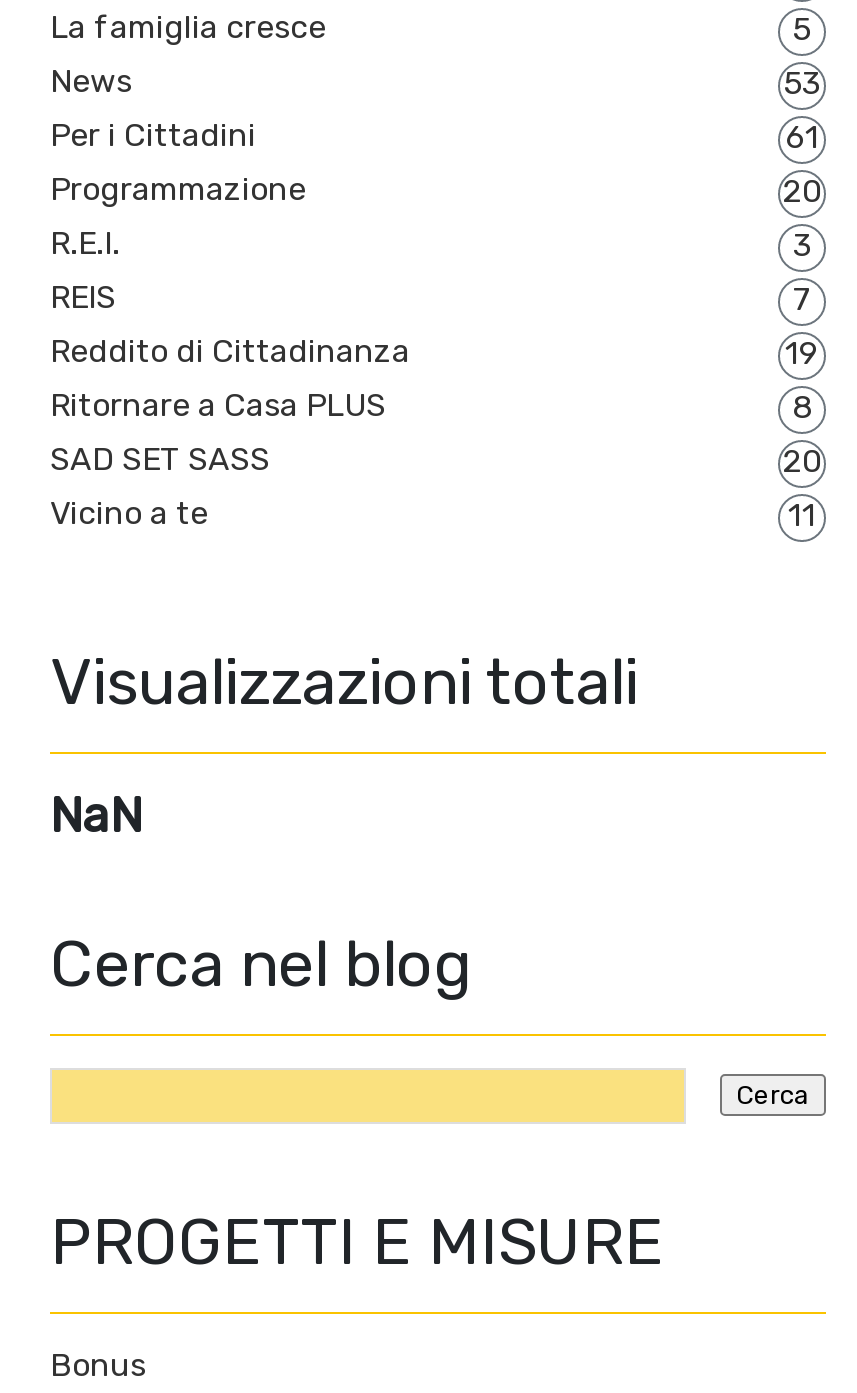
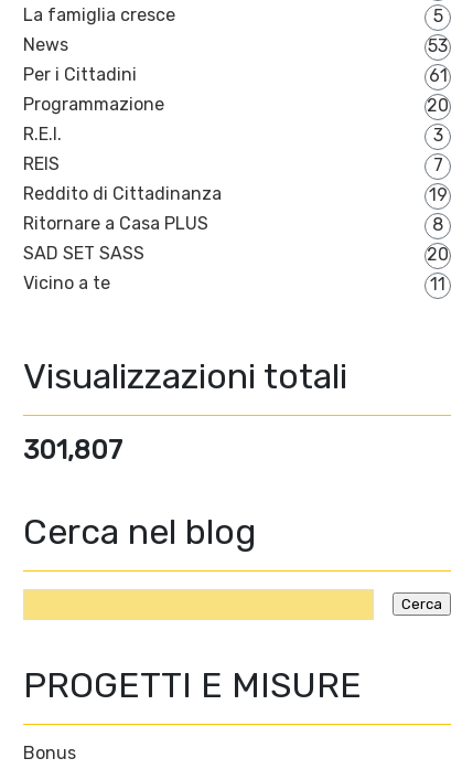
[50,788,142,844] NaN -> [23,435,122,466] 301,807

